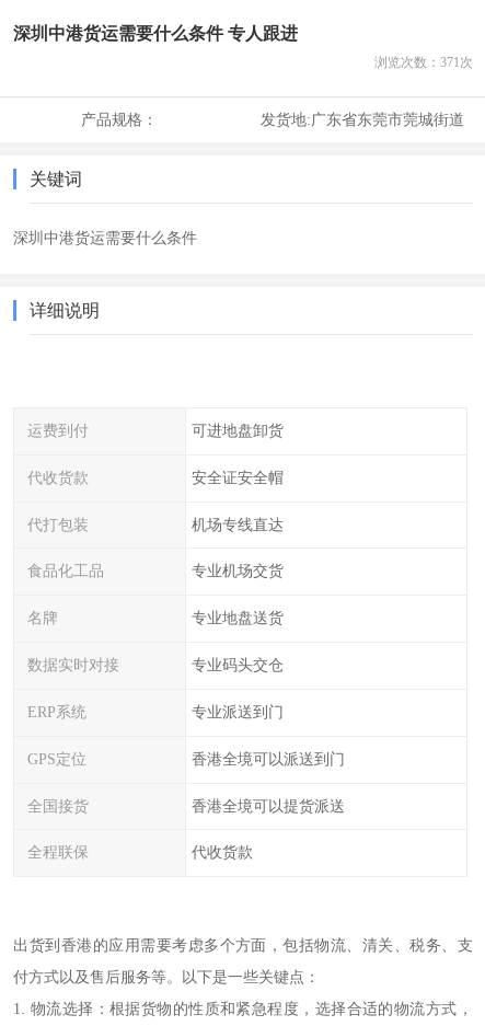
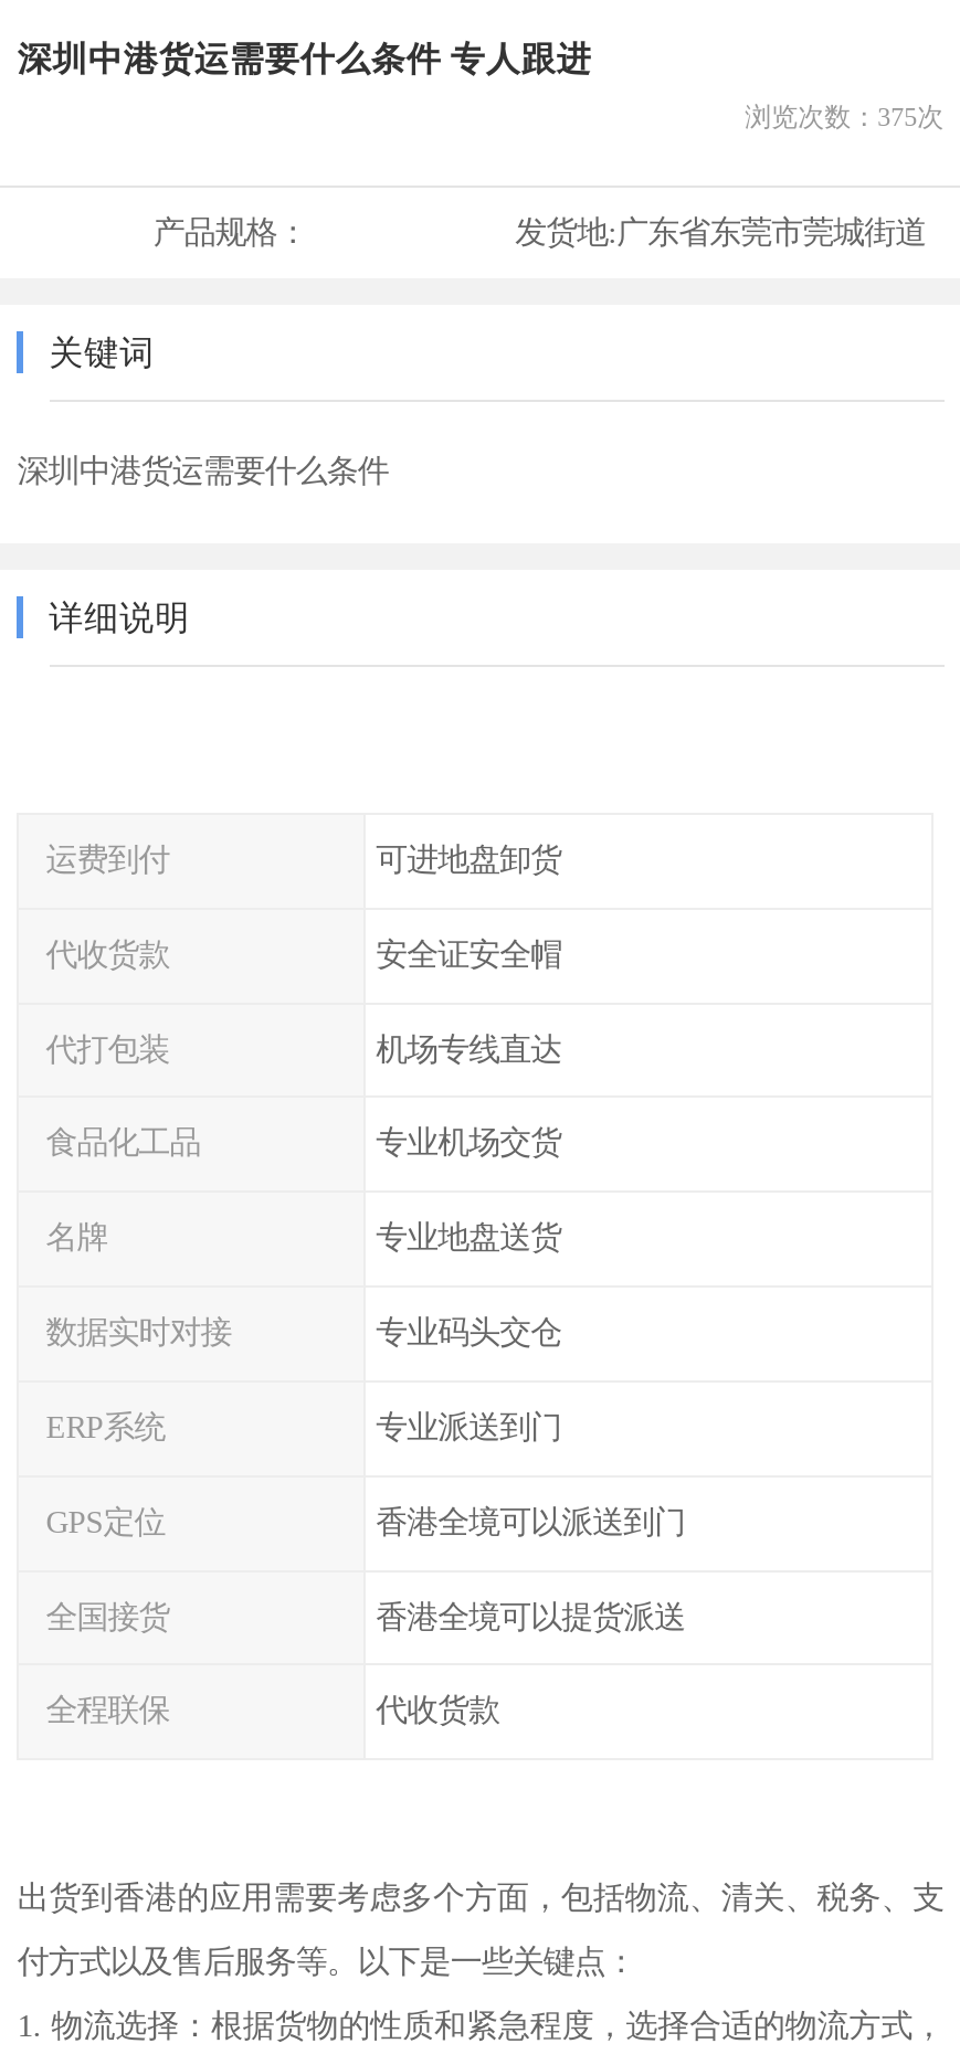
[374,55,473,70] 浏览次数：371次 -> [745,102,944,133] 浏览次数：375次

